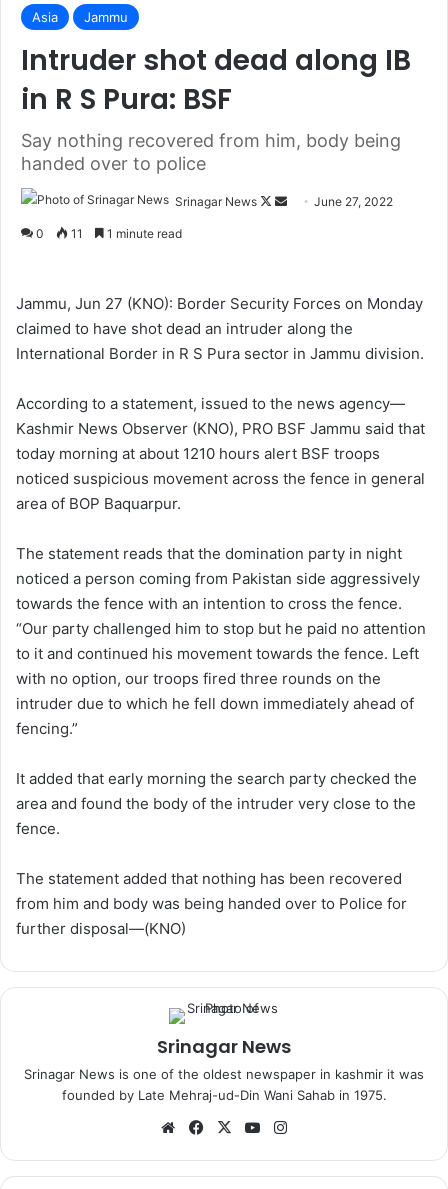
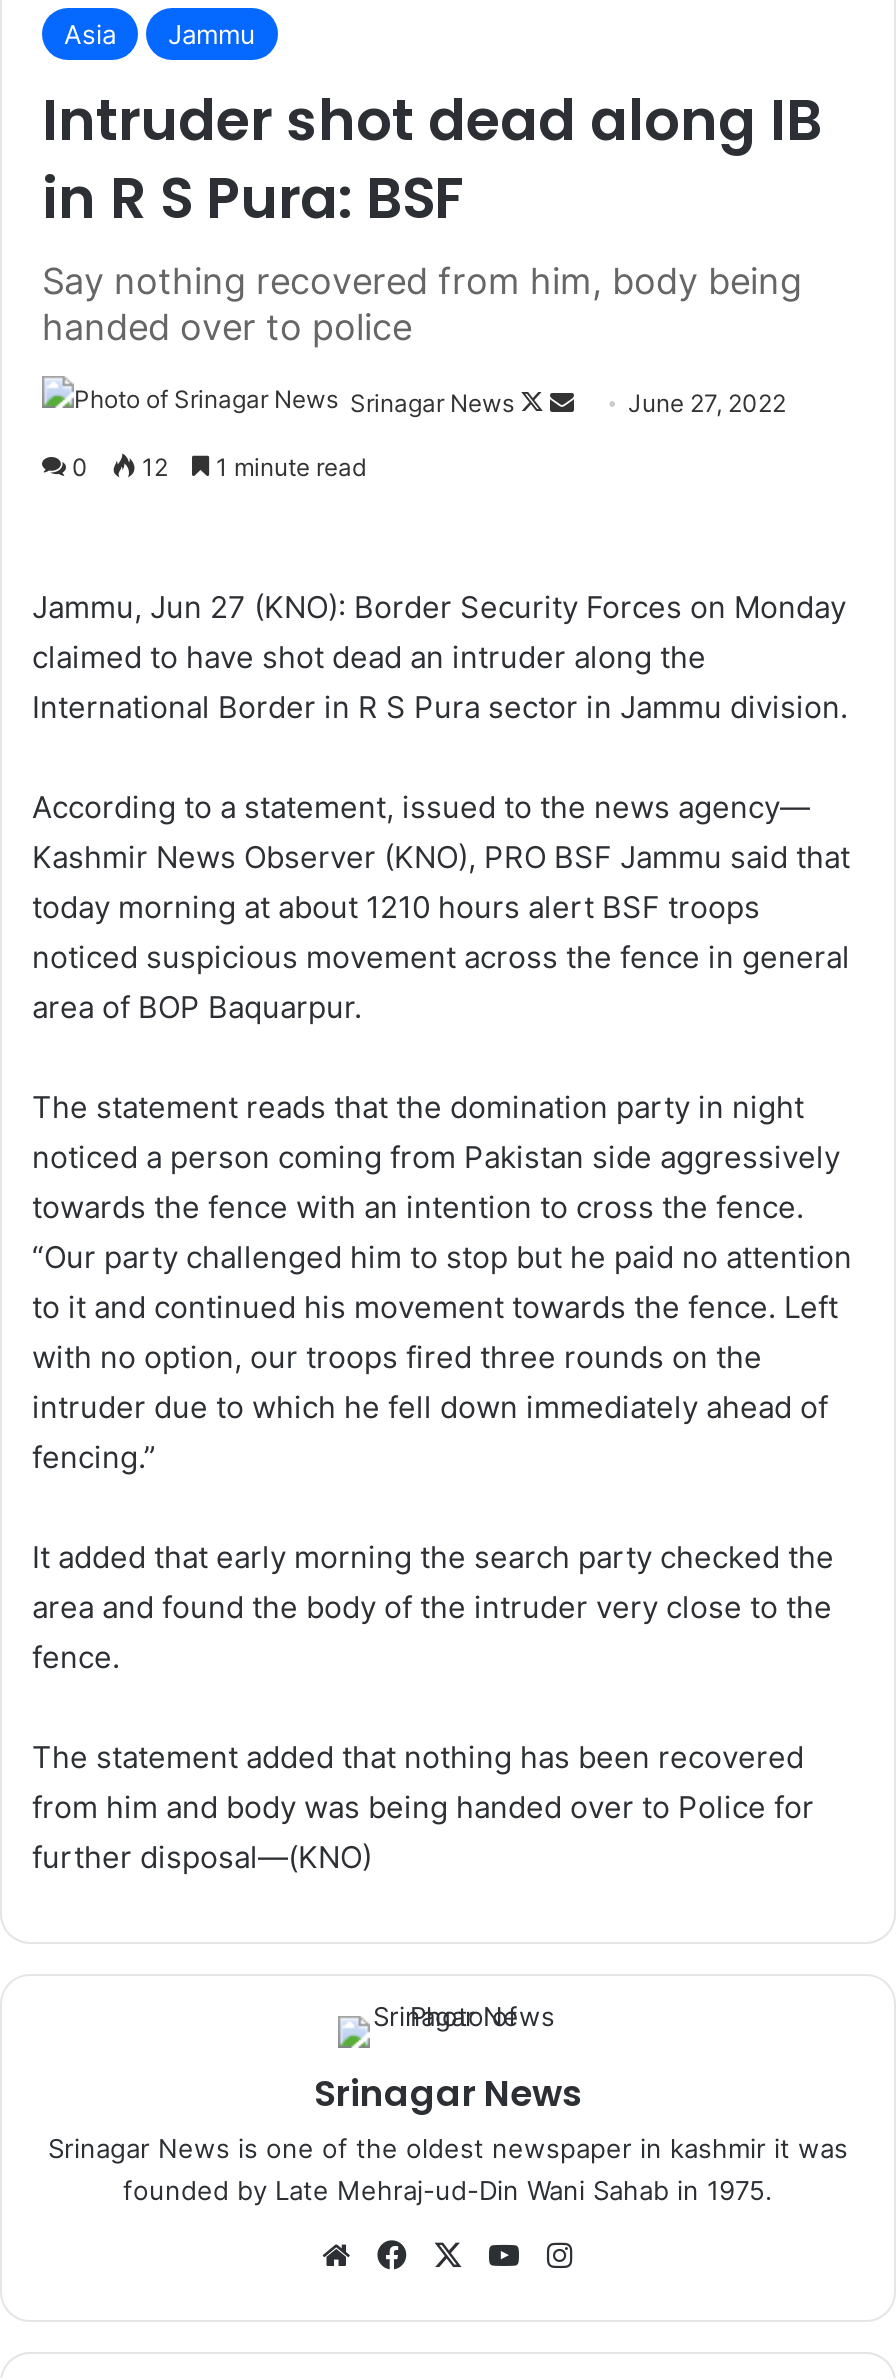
[36,226,182,241] 0 11 1 minute read -> [72,452,366,482] 0 12 1 minute read

